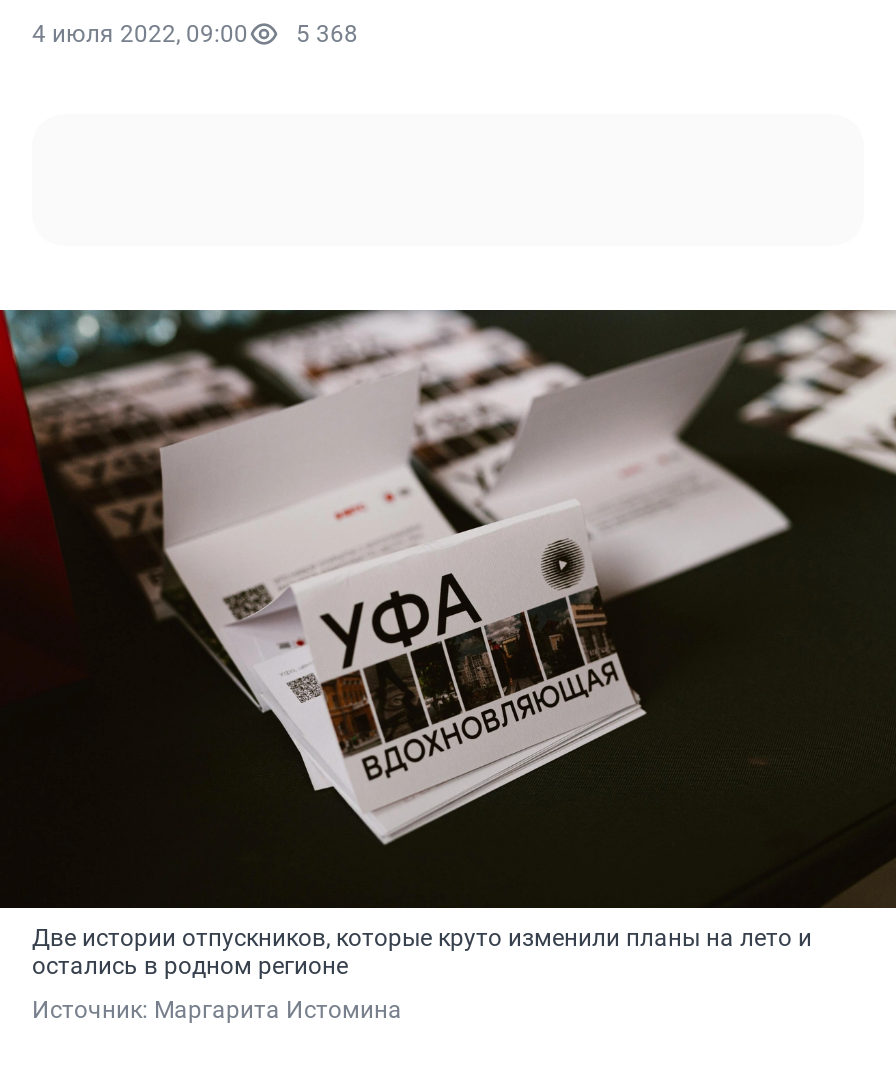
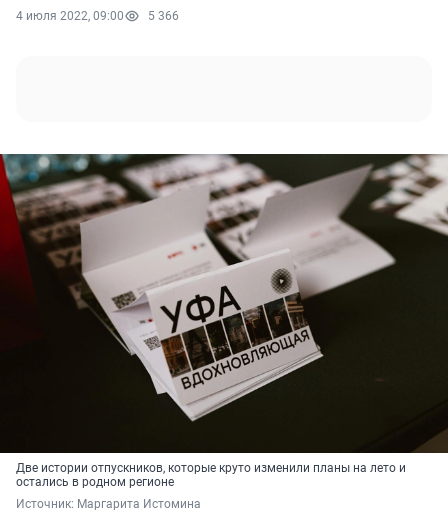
[32,20,358,48] 4 июля 2022, 09:00 5 368 -> [16,9,179,23] 4 июля 2022, 09:00 5 366

